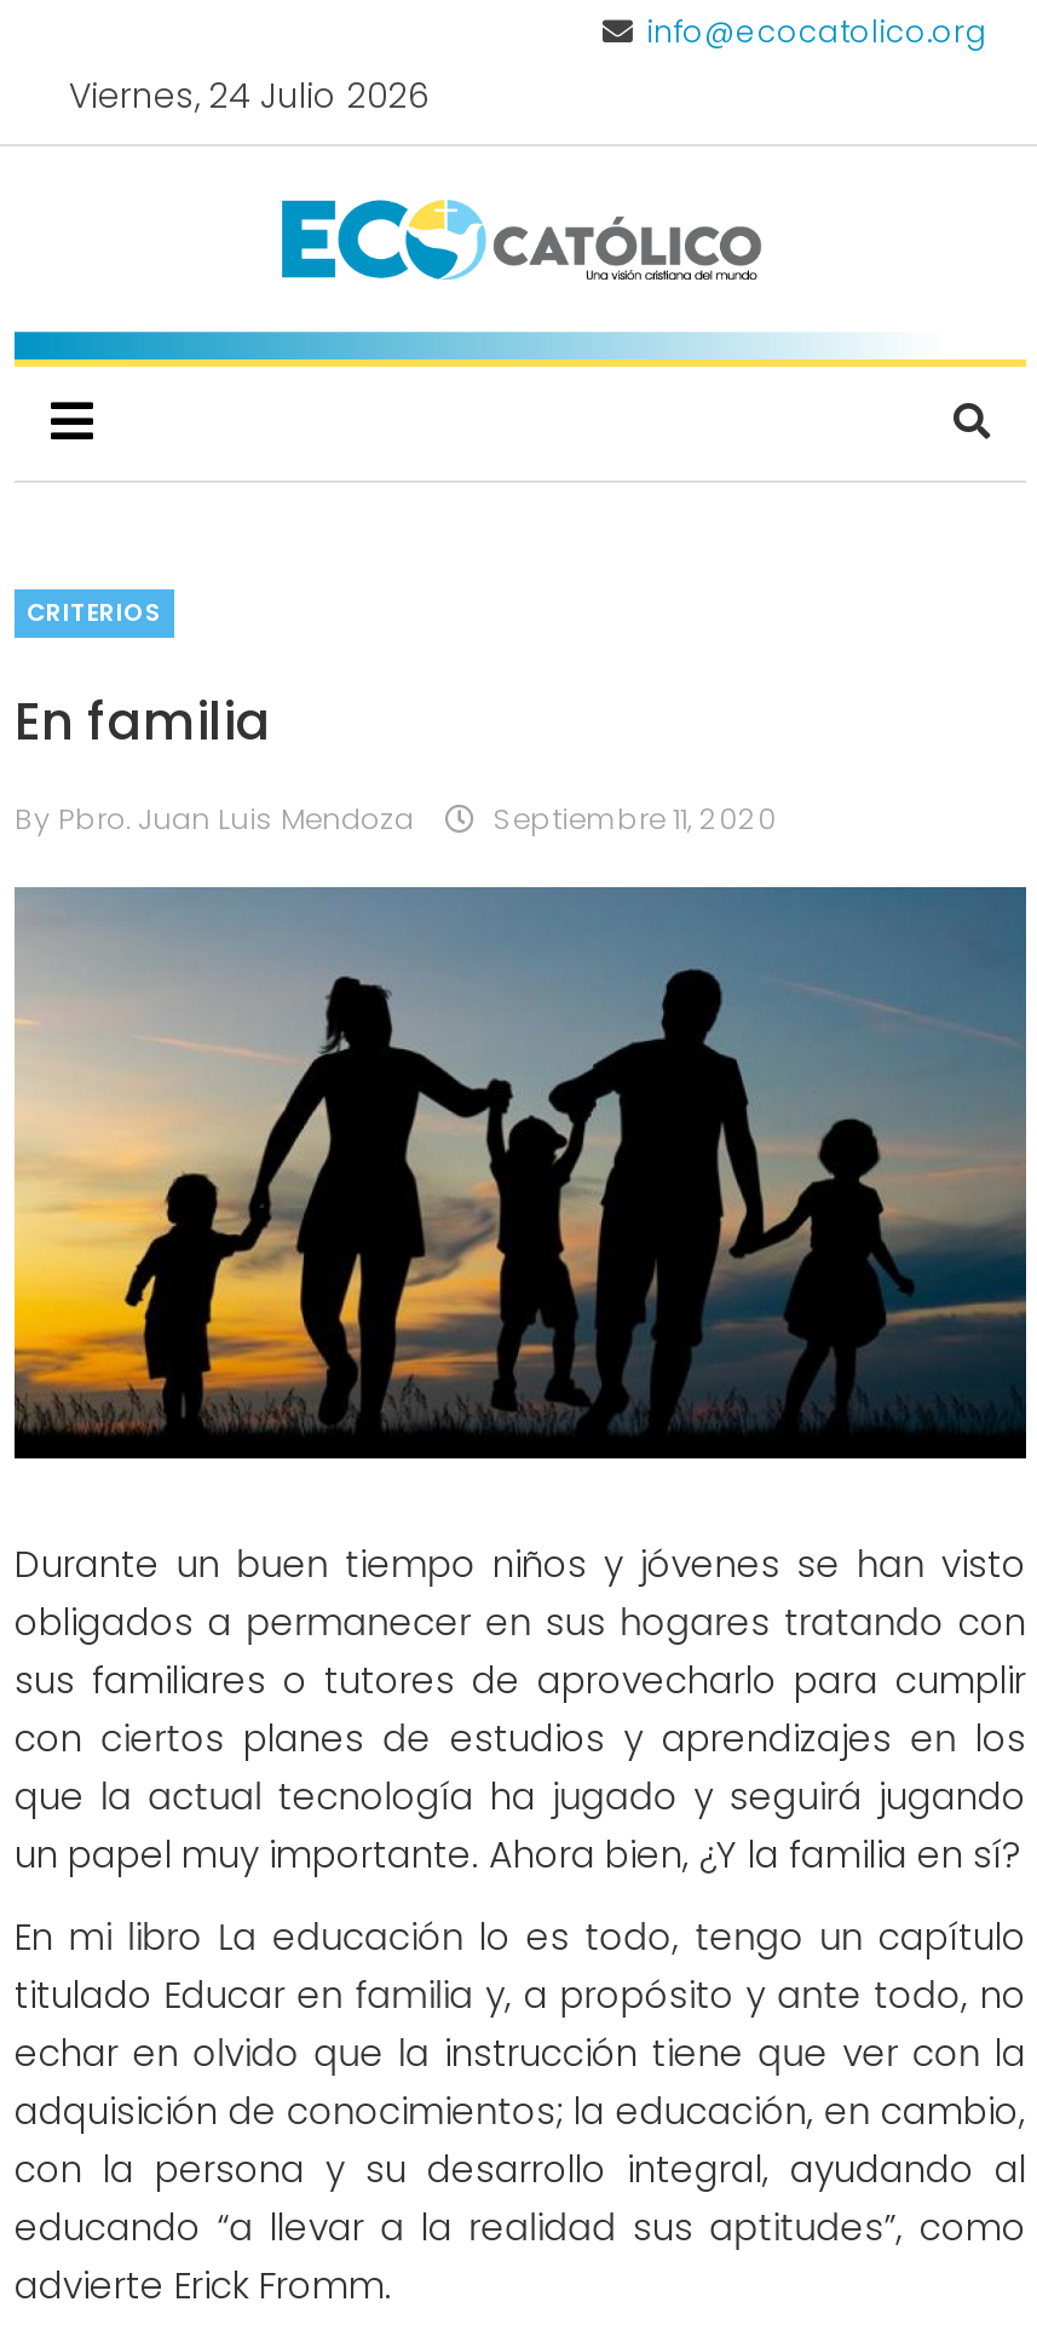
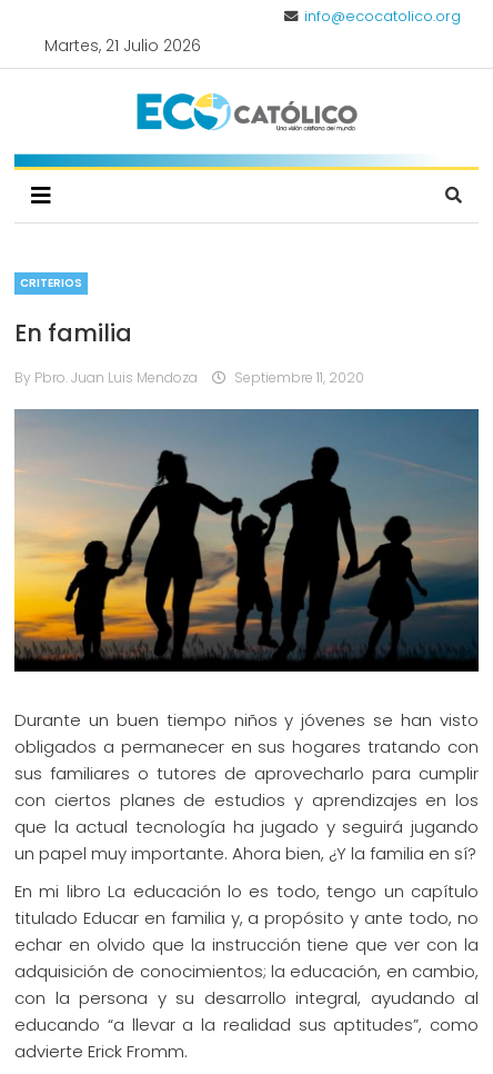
[69,71,430,120] Viernes, 24 Julio 2026 -> [44,34,200,57] Martes, 21 Julio 2026

